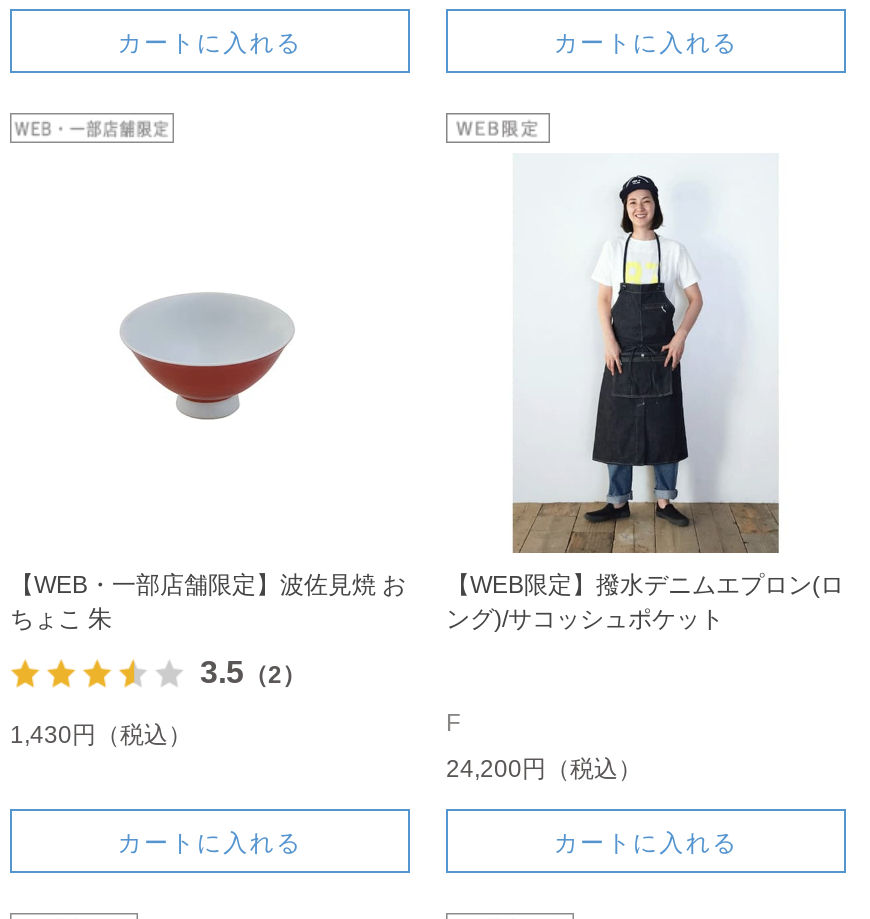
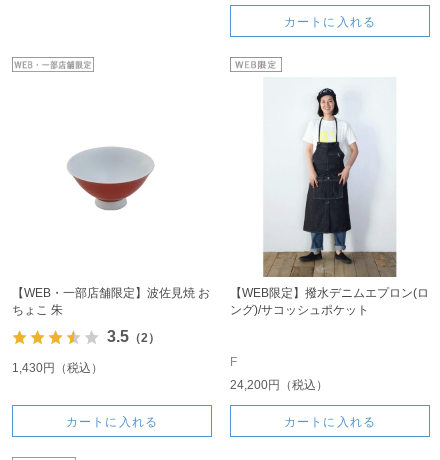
[118,28,302,56] カートに入れる -> none

